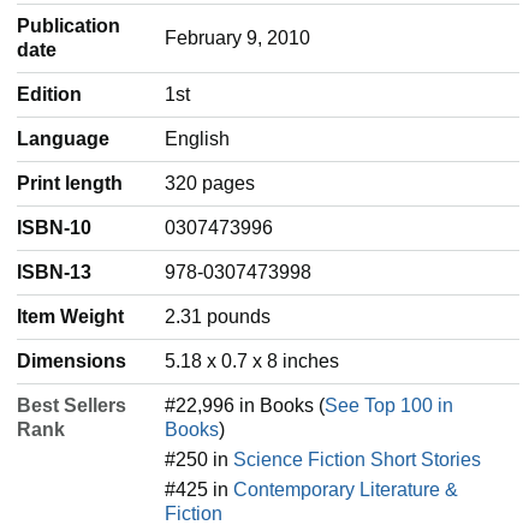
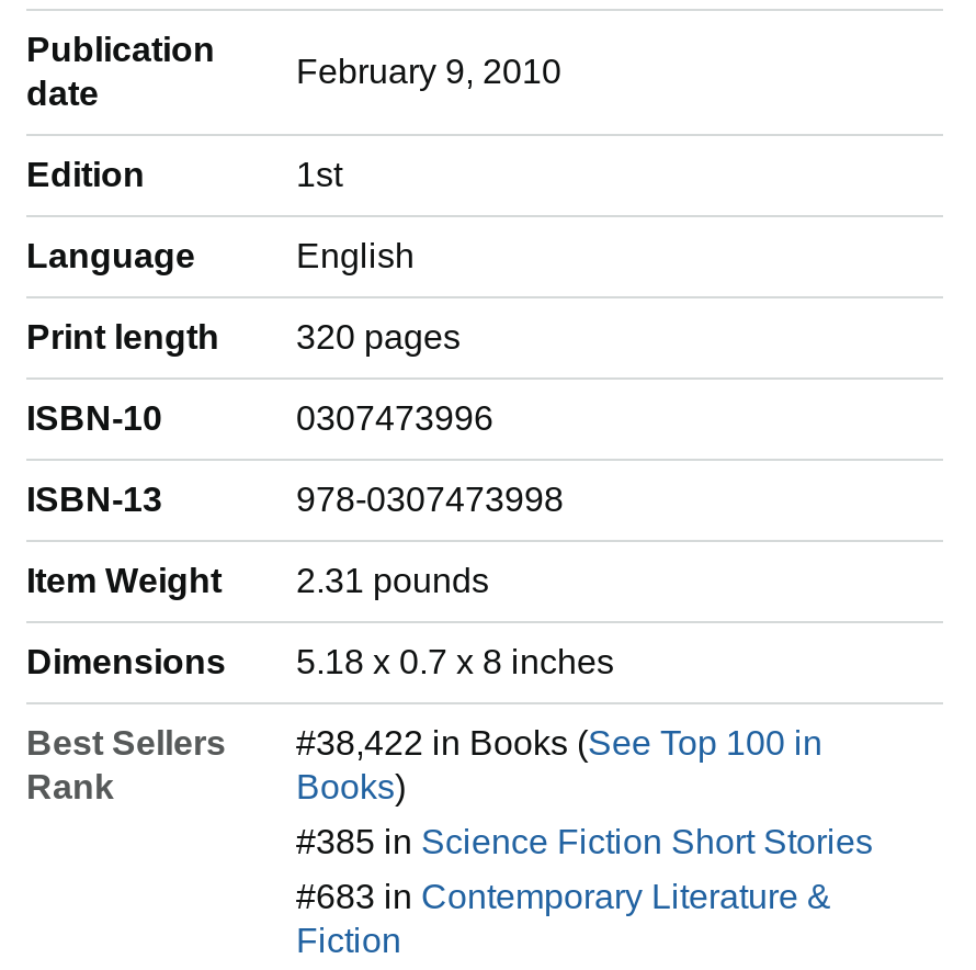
[165,395,453,415] #22,996 in Books (See Top 100 in -> [296,724,822,761] #38,422 in Books (See Top 100 in
[165,449,481,469] #250 in Science Fiction Short Stories -> [296,822,873,860] #385 in Science Fiction Short Stories
[165,479,458,499] #425 in Contemporary Literature & -> [296,877,831,914] #683 in Contemporary Literature &

